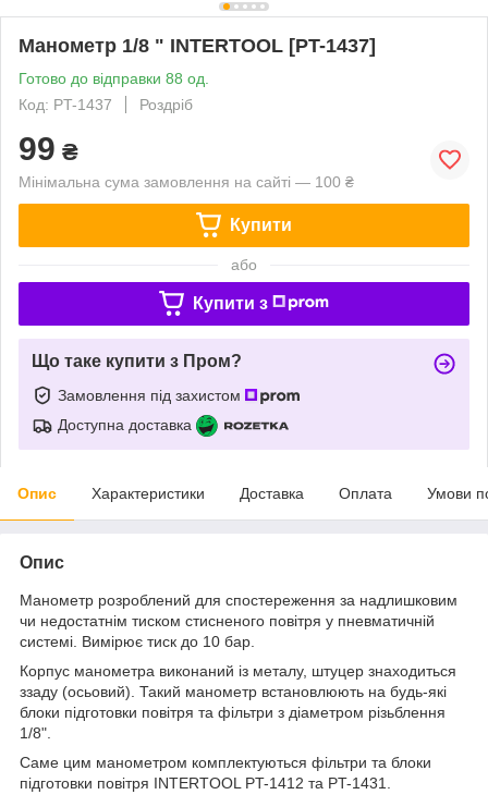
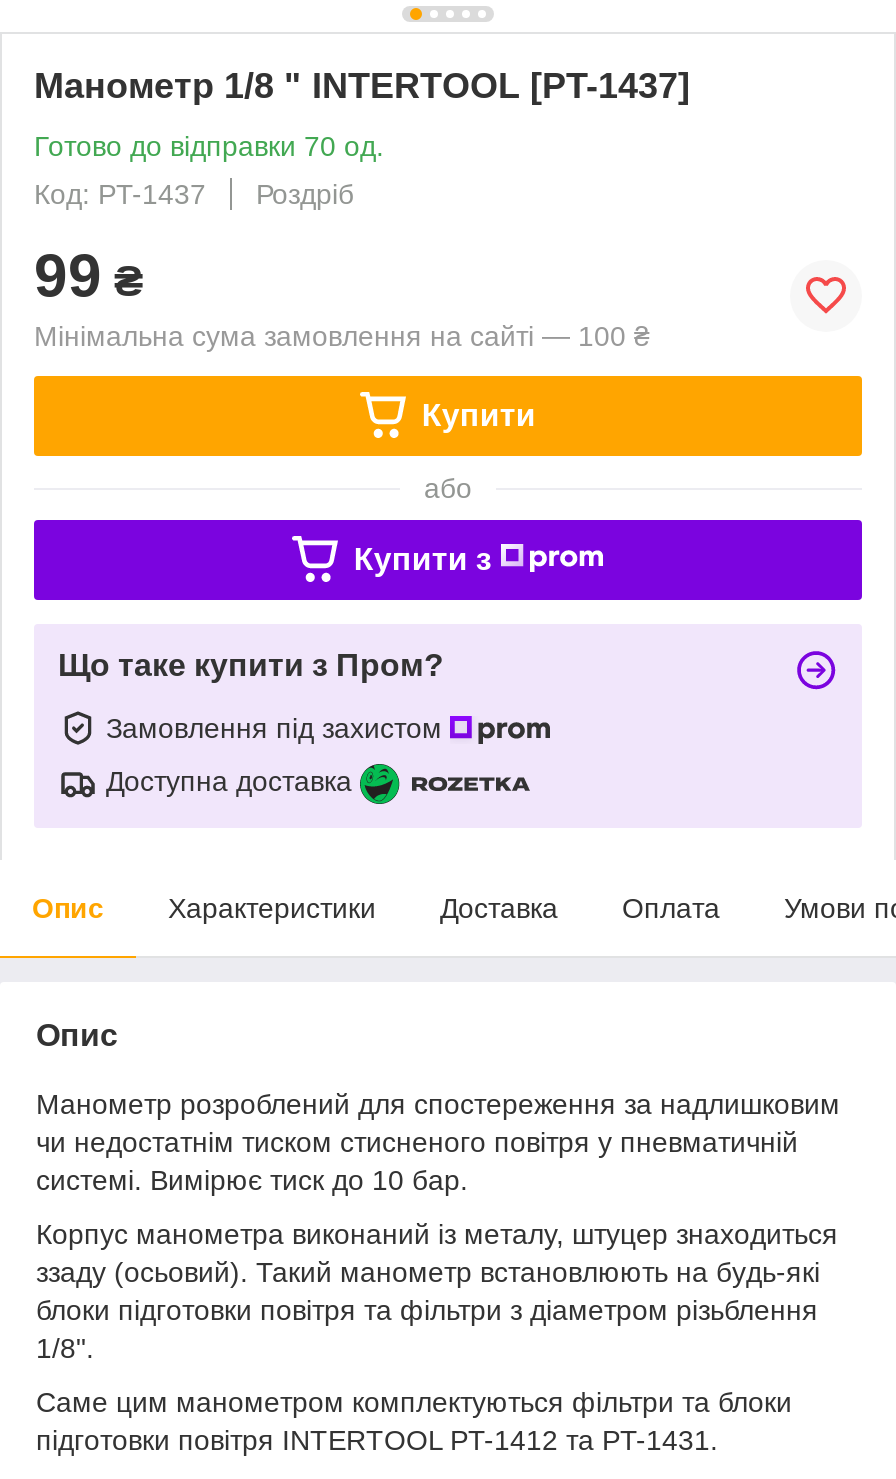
[19,69,209,87] Готово до відправки 88 од. -> [34,130,384,162] Готово до відправки 70 од.

